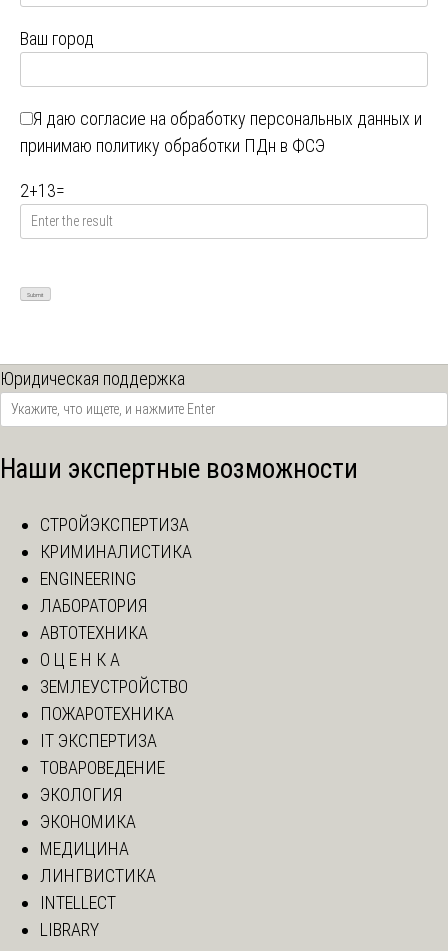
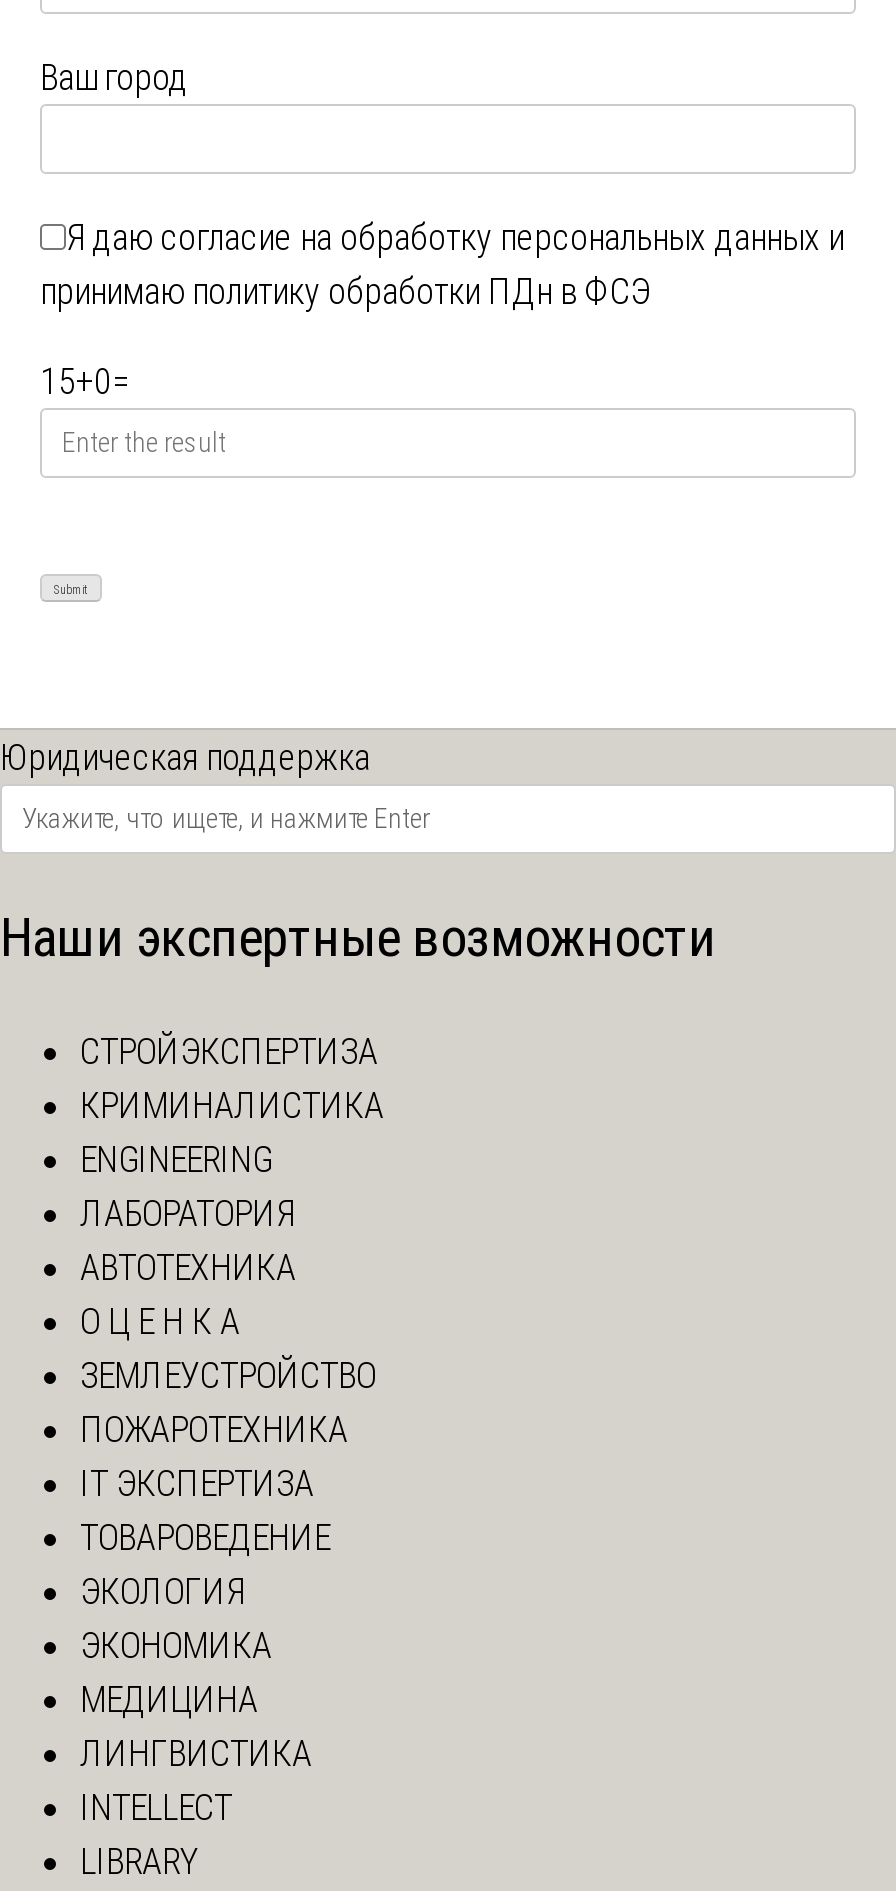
[20,180,65,201] 2+13= -> [40,359,130,401] 15+0=

